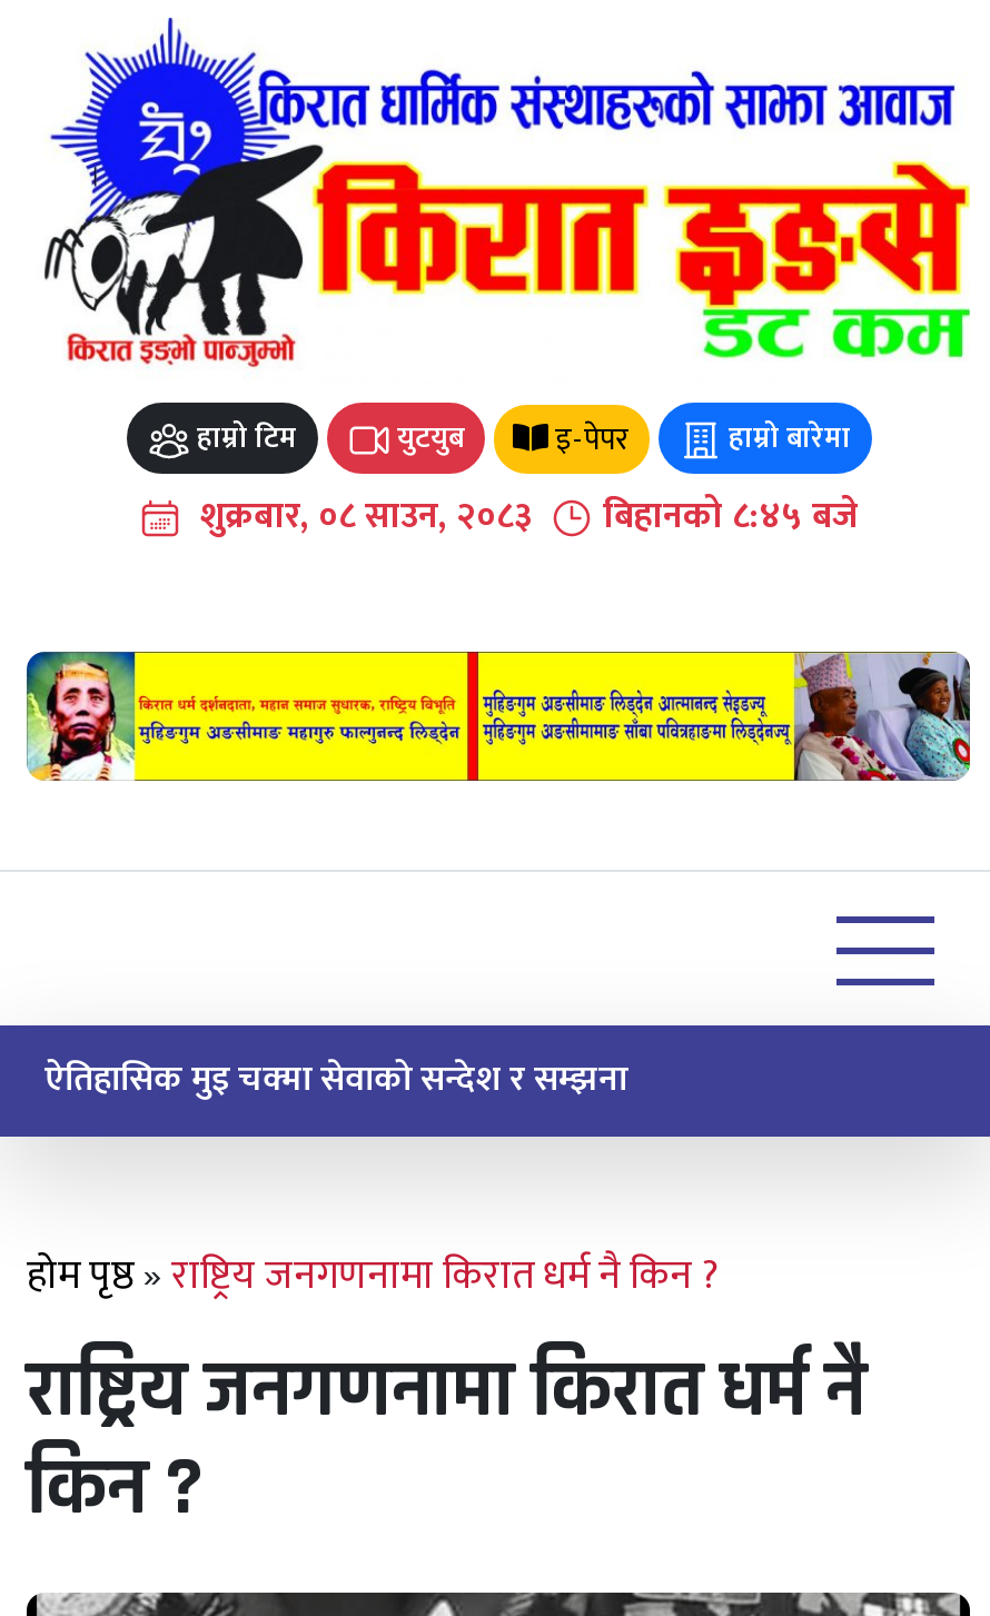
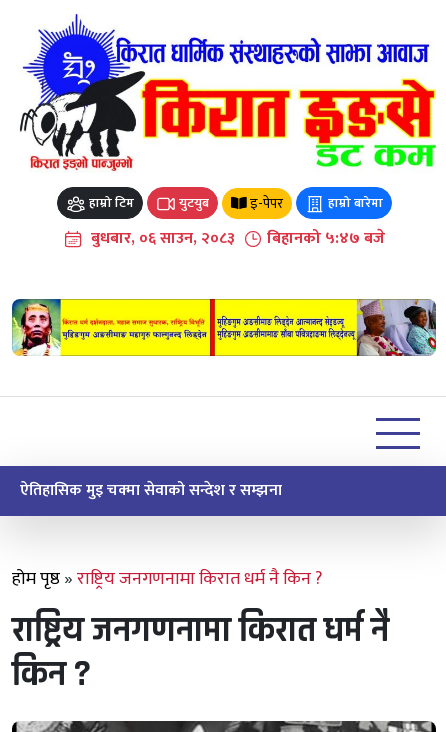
[182,487,550,547] शुक्रबार, ०८ साउन, २०८३ -> [83,225,243,252] बुधबार, ०६ साउन, २०८३
[603,487,859,547] बिहानको ८:४५ बजे -> [267,225,385,252] बिहानको ५:४७ बजे

